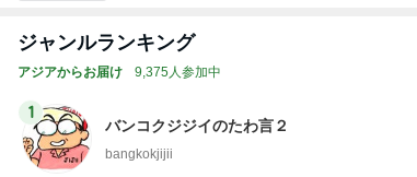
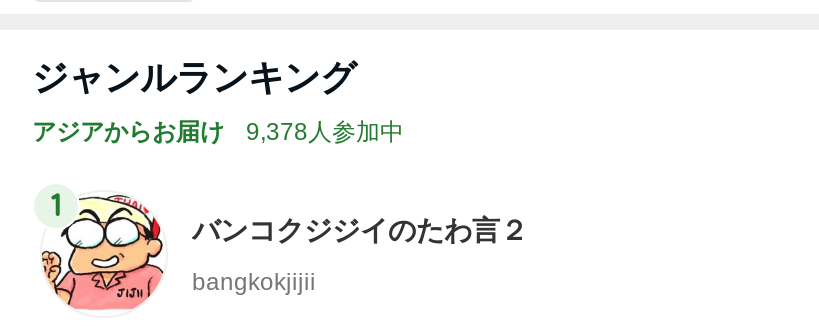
[18,64,221,80] アジアからお届け 9,375人参加中 -> [32,118,404,146] アジアからお届け 9,378人参加中

